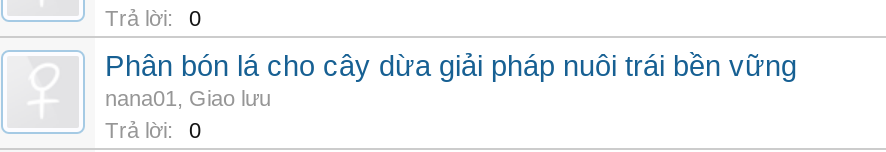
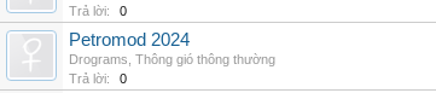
[105,50,797,110] Phân bón lá cho cây dừa giải pháp nuôi trái bền vững | nana01, Giao lưu -> [69,30,275,66] Petromod 2024 | Drograms, Thông gió thông thường

